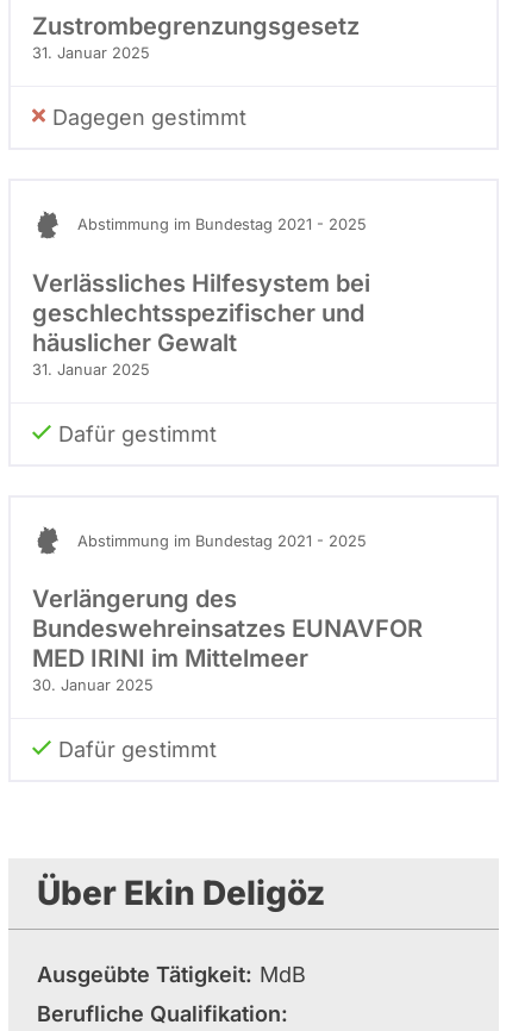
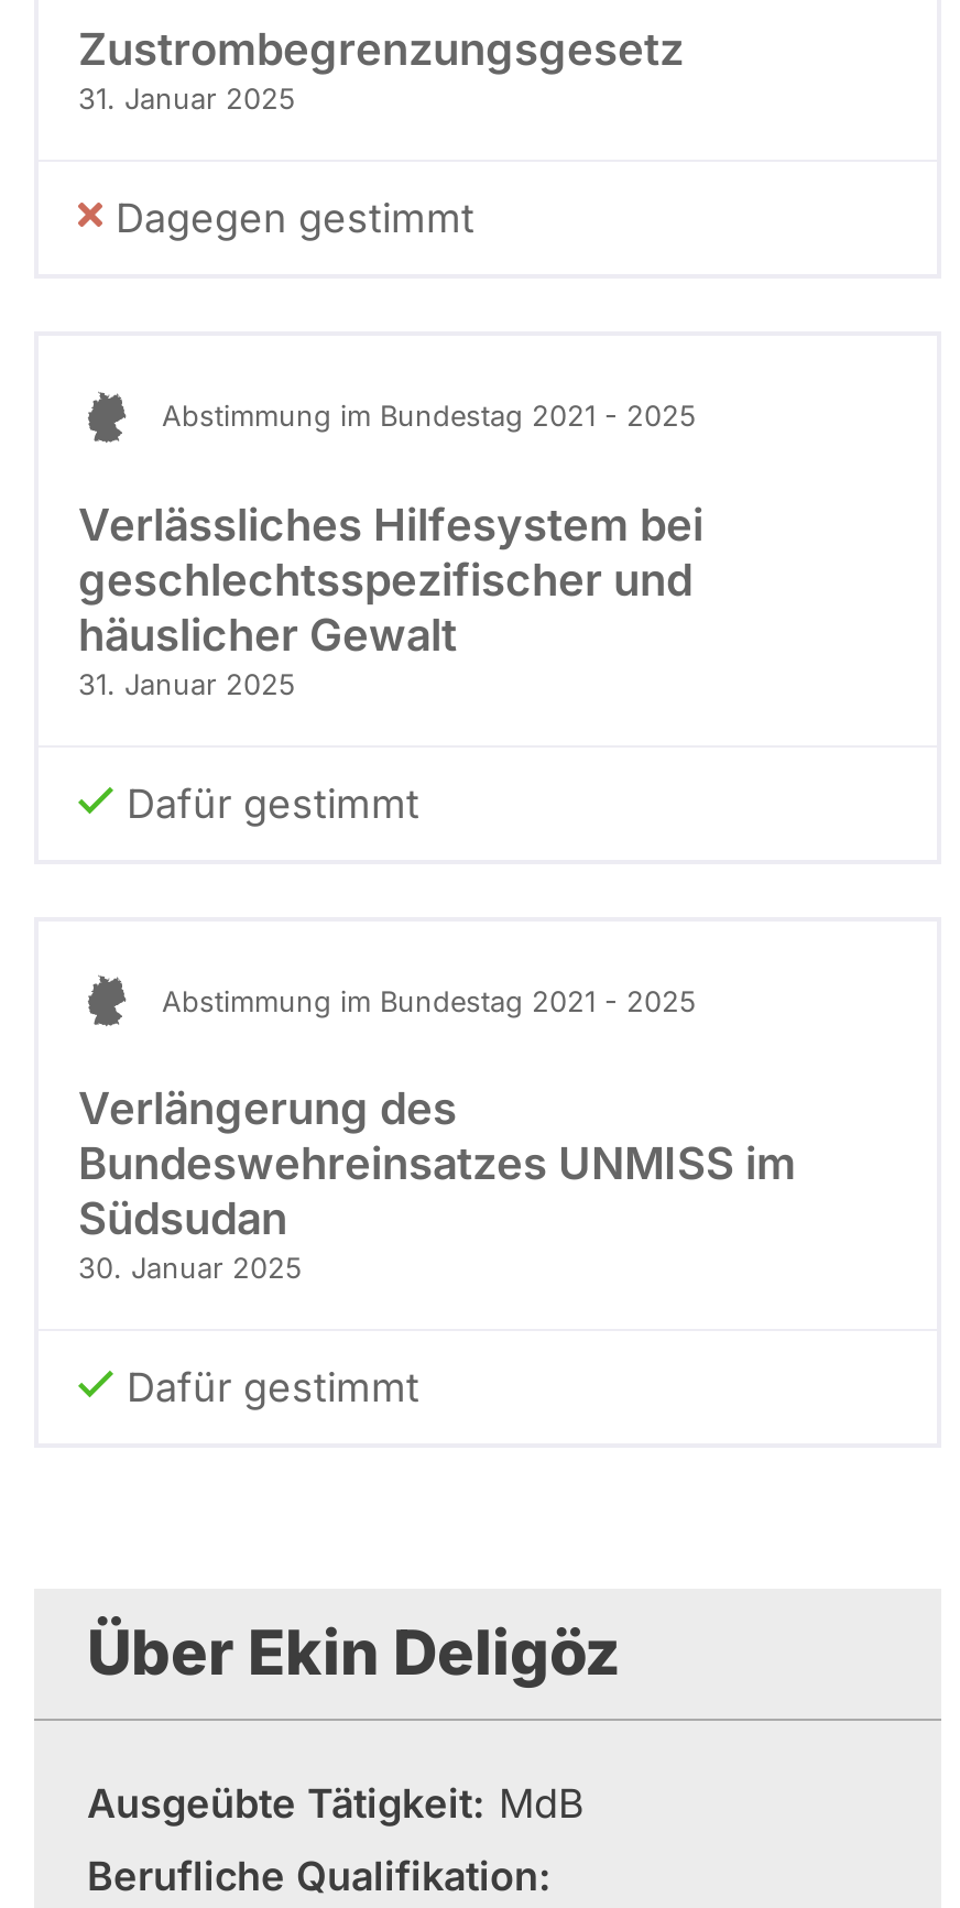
[32,614,423,672] Bundeswehreinsatzes EUNAVFOR | MED IRINI im Mittelmeer -> [78,1137,796,1245] Bundeswehreinsatzes UNMISS im | Südsudan

